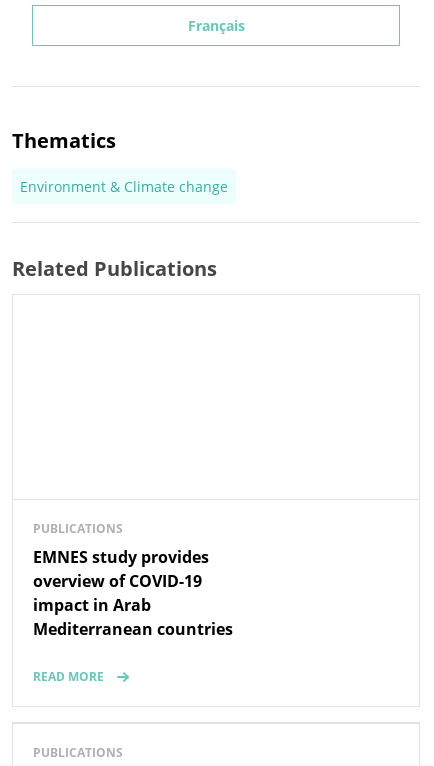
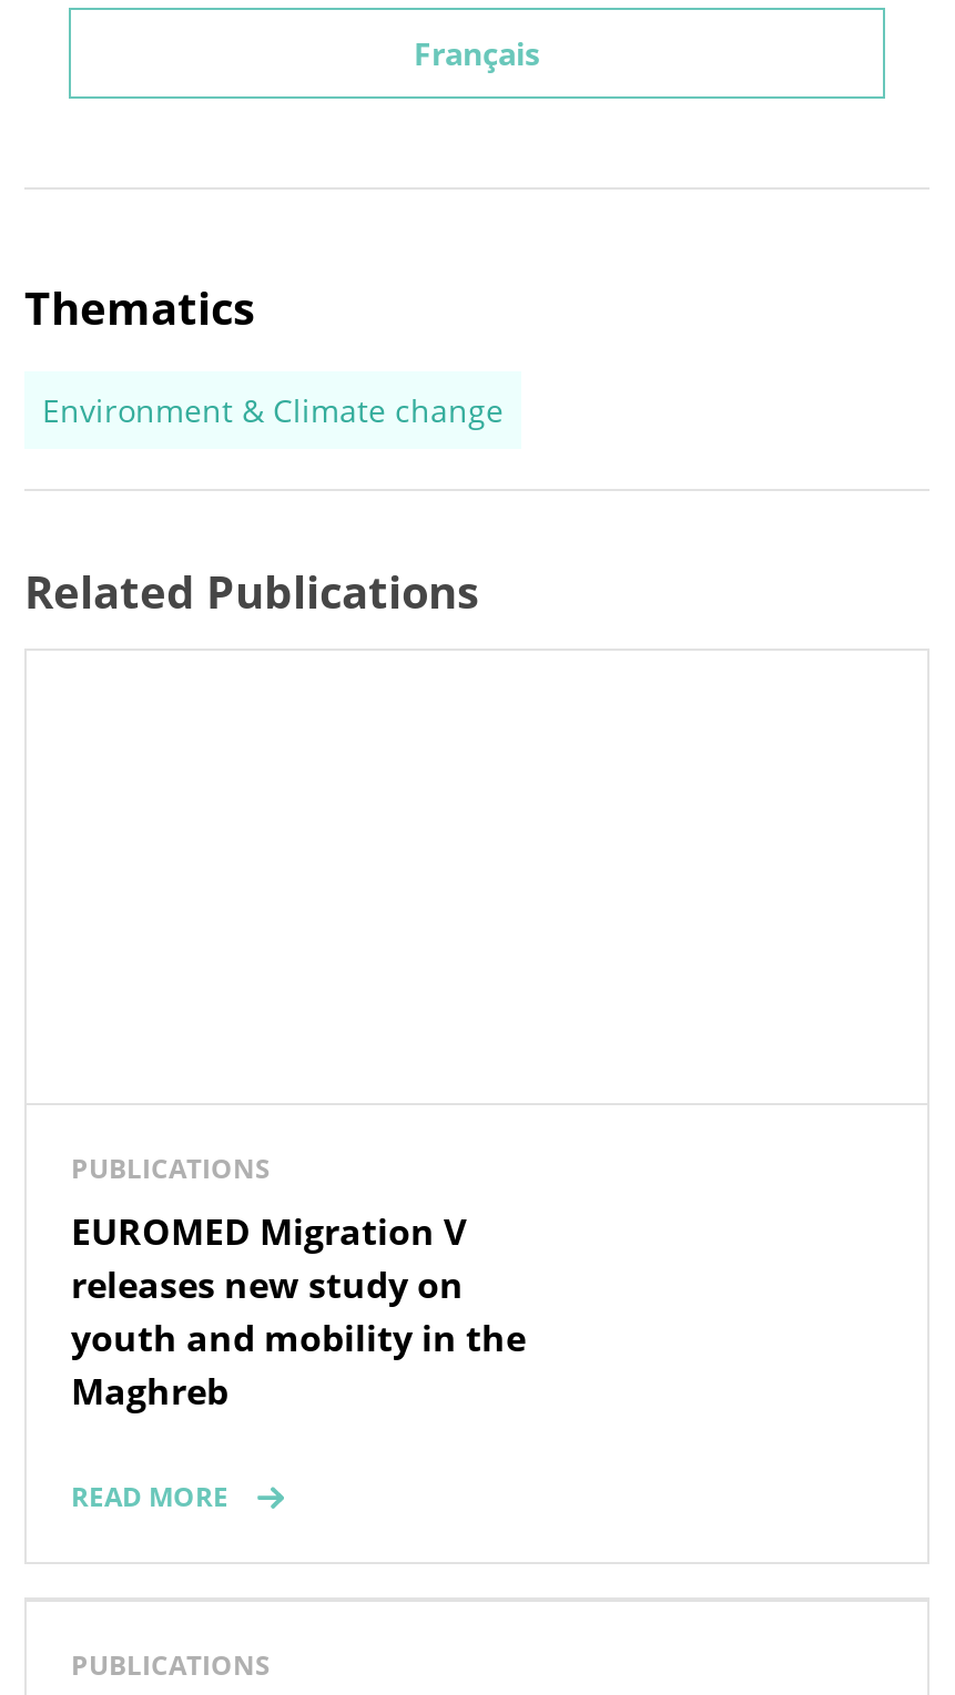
[33,546,233,640] EMNES study provides | overview of COVID-19 | impact in Arab | Mediterranean countries -> [71,1208,526,1417] EUROMED Migration V | releases new study on | youth and mobility in the | Maghreb

